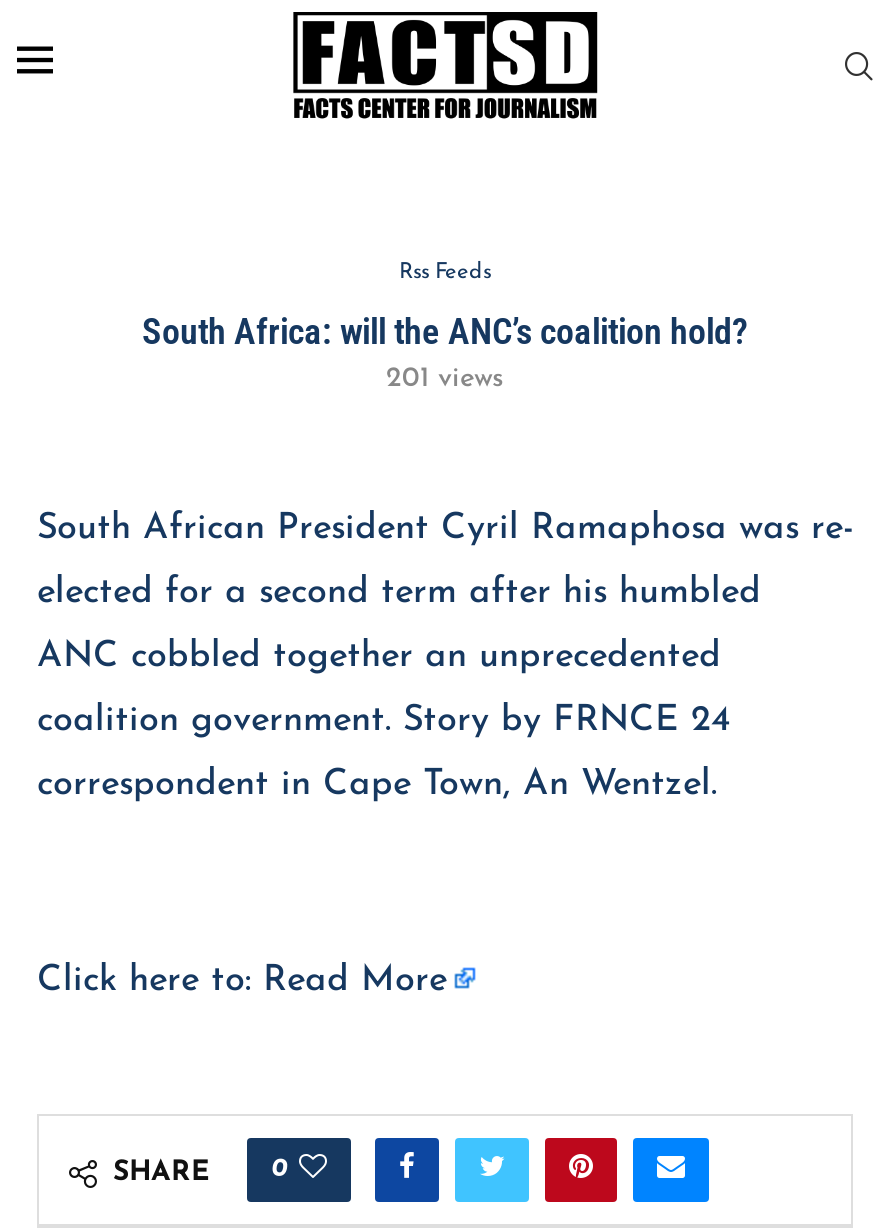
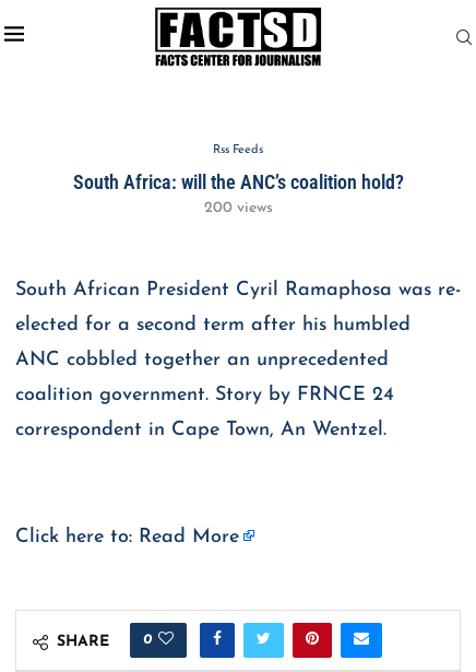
[386,364,504,394] 201 views -> [204,200,272,216] 200 views

